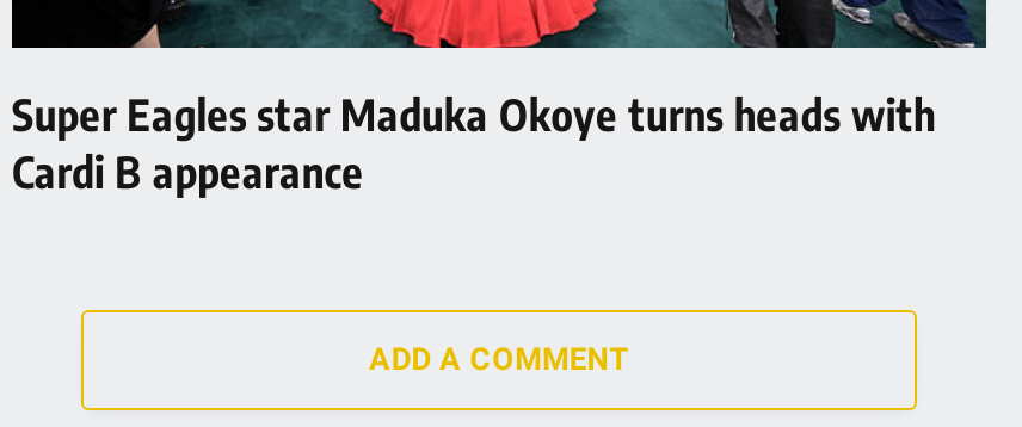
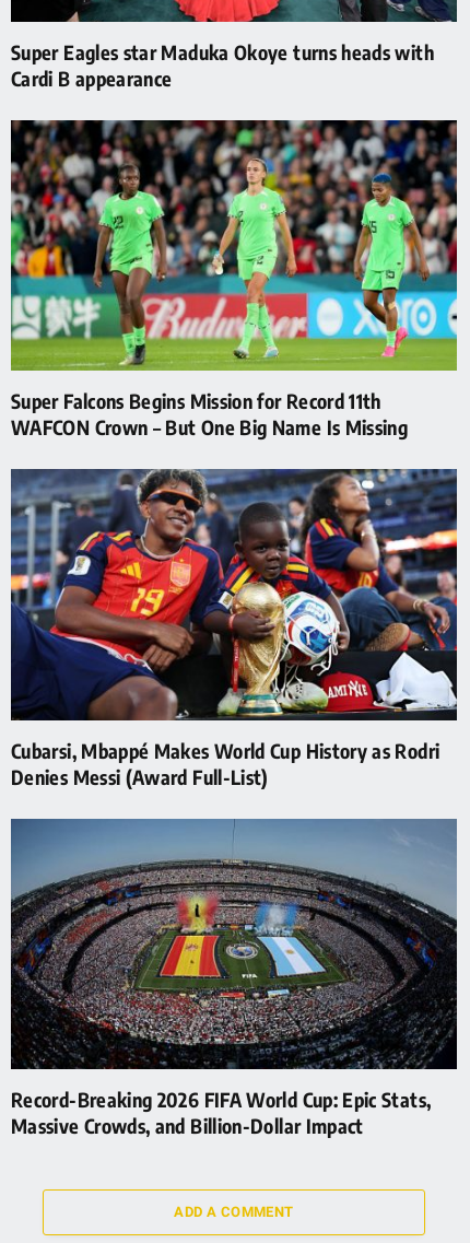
none -> [10,119,458,440] [image] | Super Falcons Begins Mission for Record 11th | WAFCON Crown – But One Big Name Is Missing
none -> [10,468,458,789] [image] | Cubarsi, Mbappé Makes World Cup History as Rodri | Denies Messi (Award Full-List)
none -> [10,818,457,1139] [image] | Record-Breaking 2026 FIFA World Cup: Epic Stats, | Massive Crowds, and Billion-Dollar Impact

